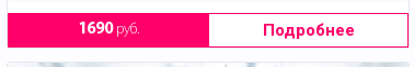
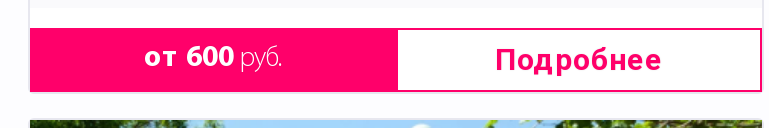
[77,22,139,38] 1690 руб. -> [144,45,282,75] от 600 руб.

